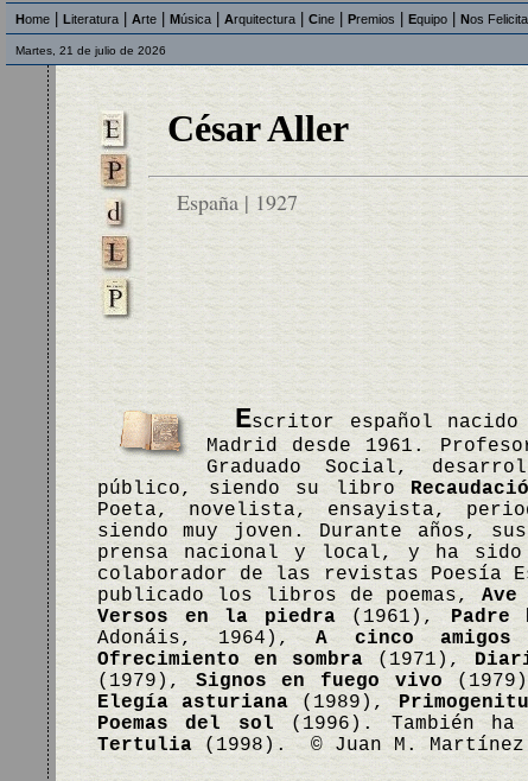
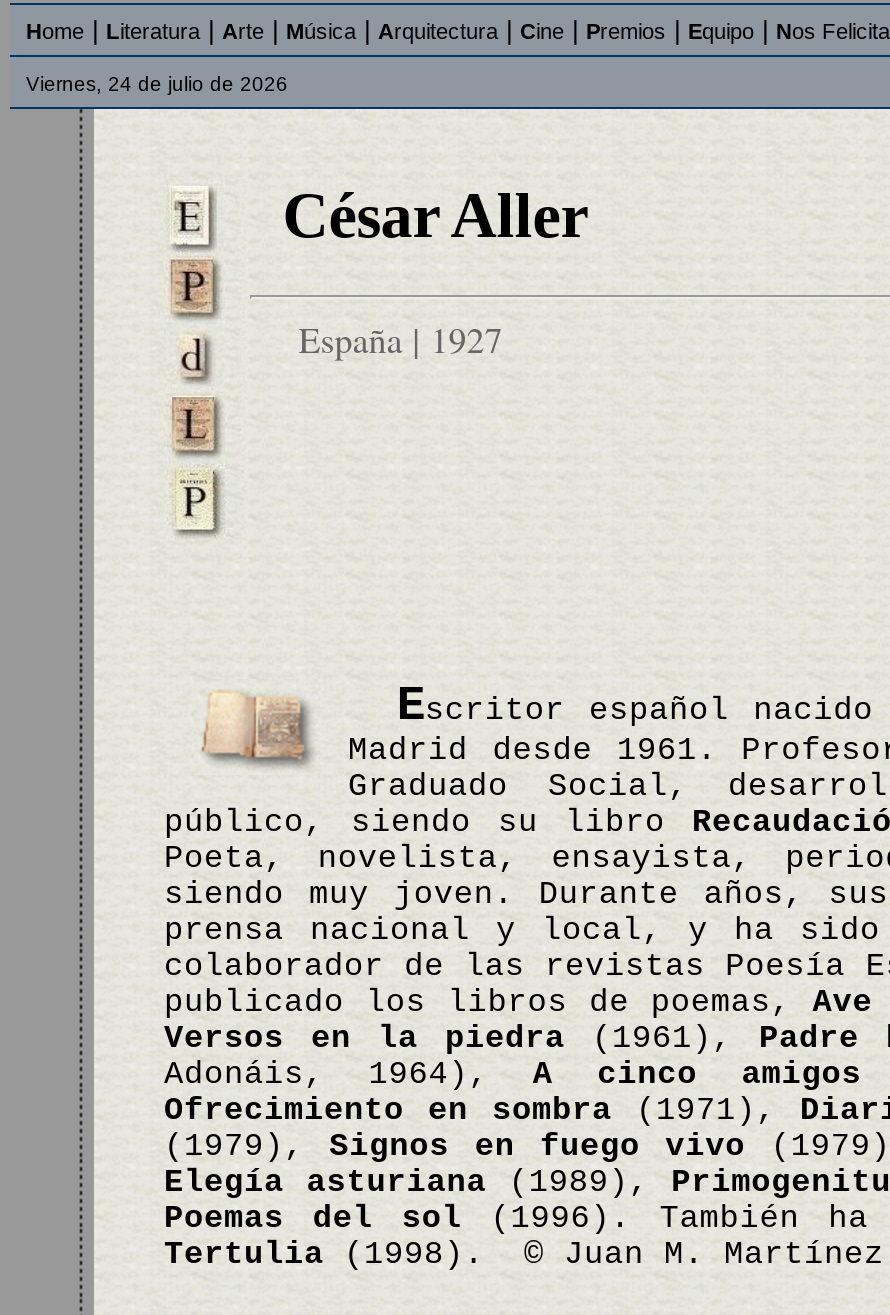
[15,44,166,57] Martes, 21 de julio de 2026 -> [26,73,288,95] Viernes, 24 de julio de 2026

